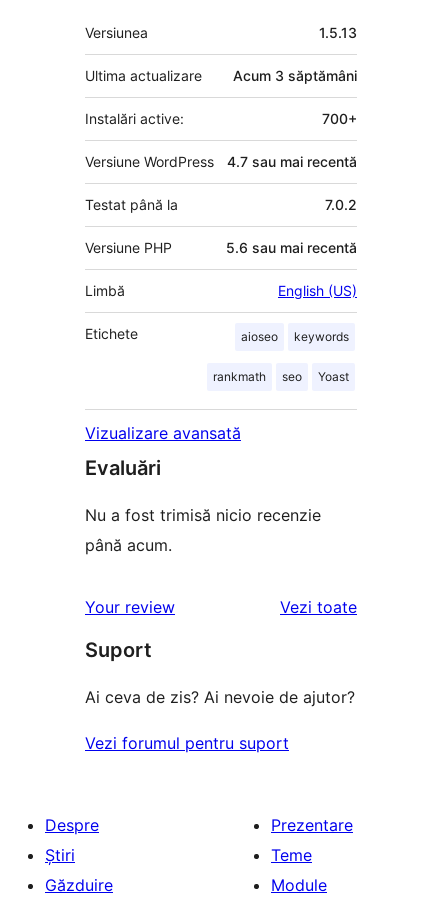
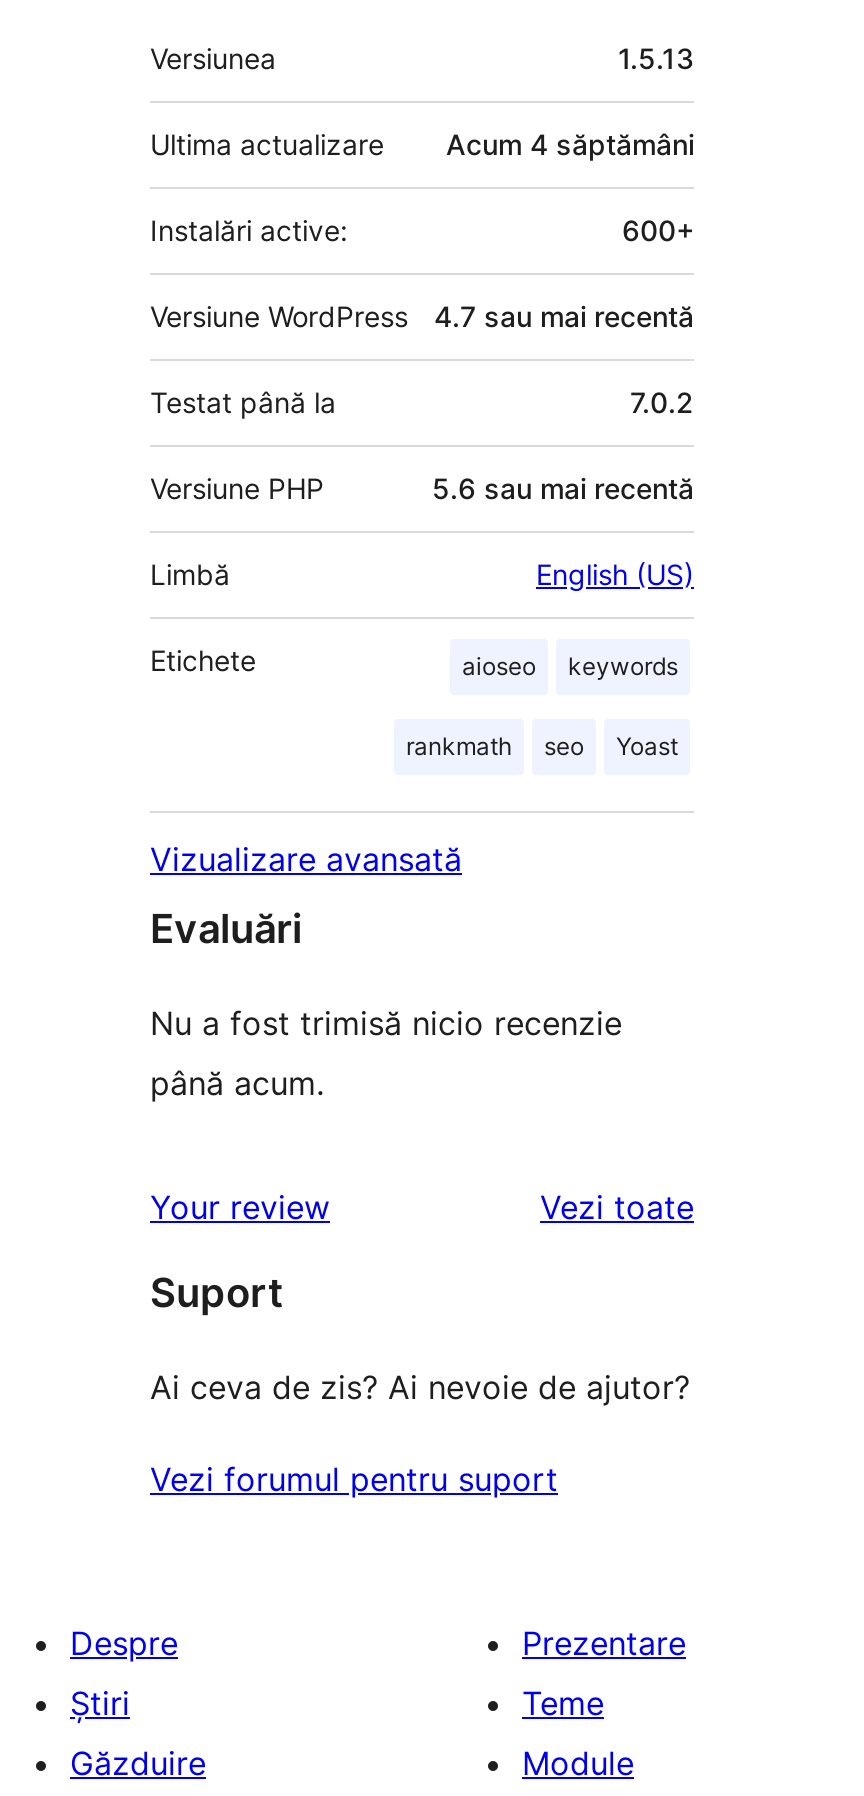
[233,67,357,84] Acum 3 săptămâni -> [446,128,694,162] Acum 4 săptămâni
[322,110,357,127] 700+ -> [622,214,694,248] 600+

